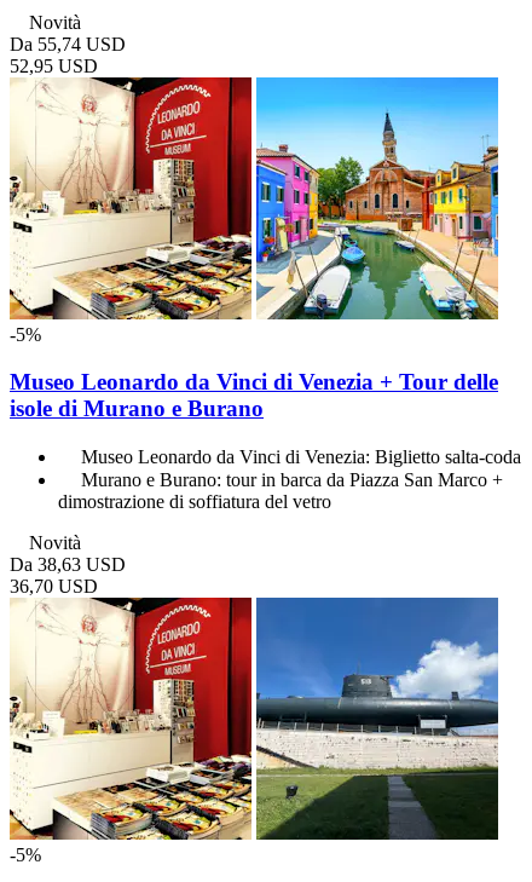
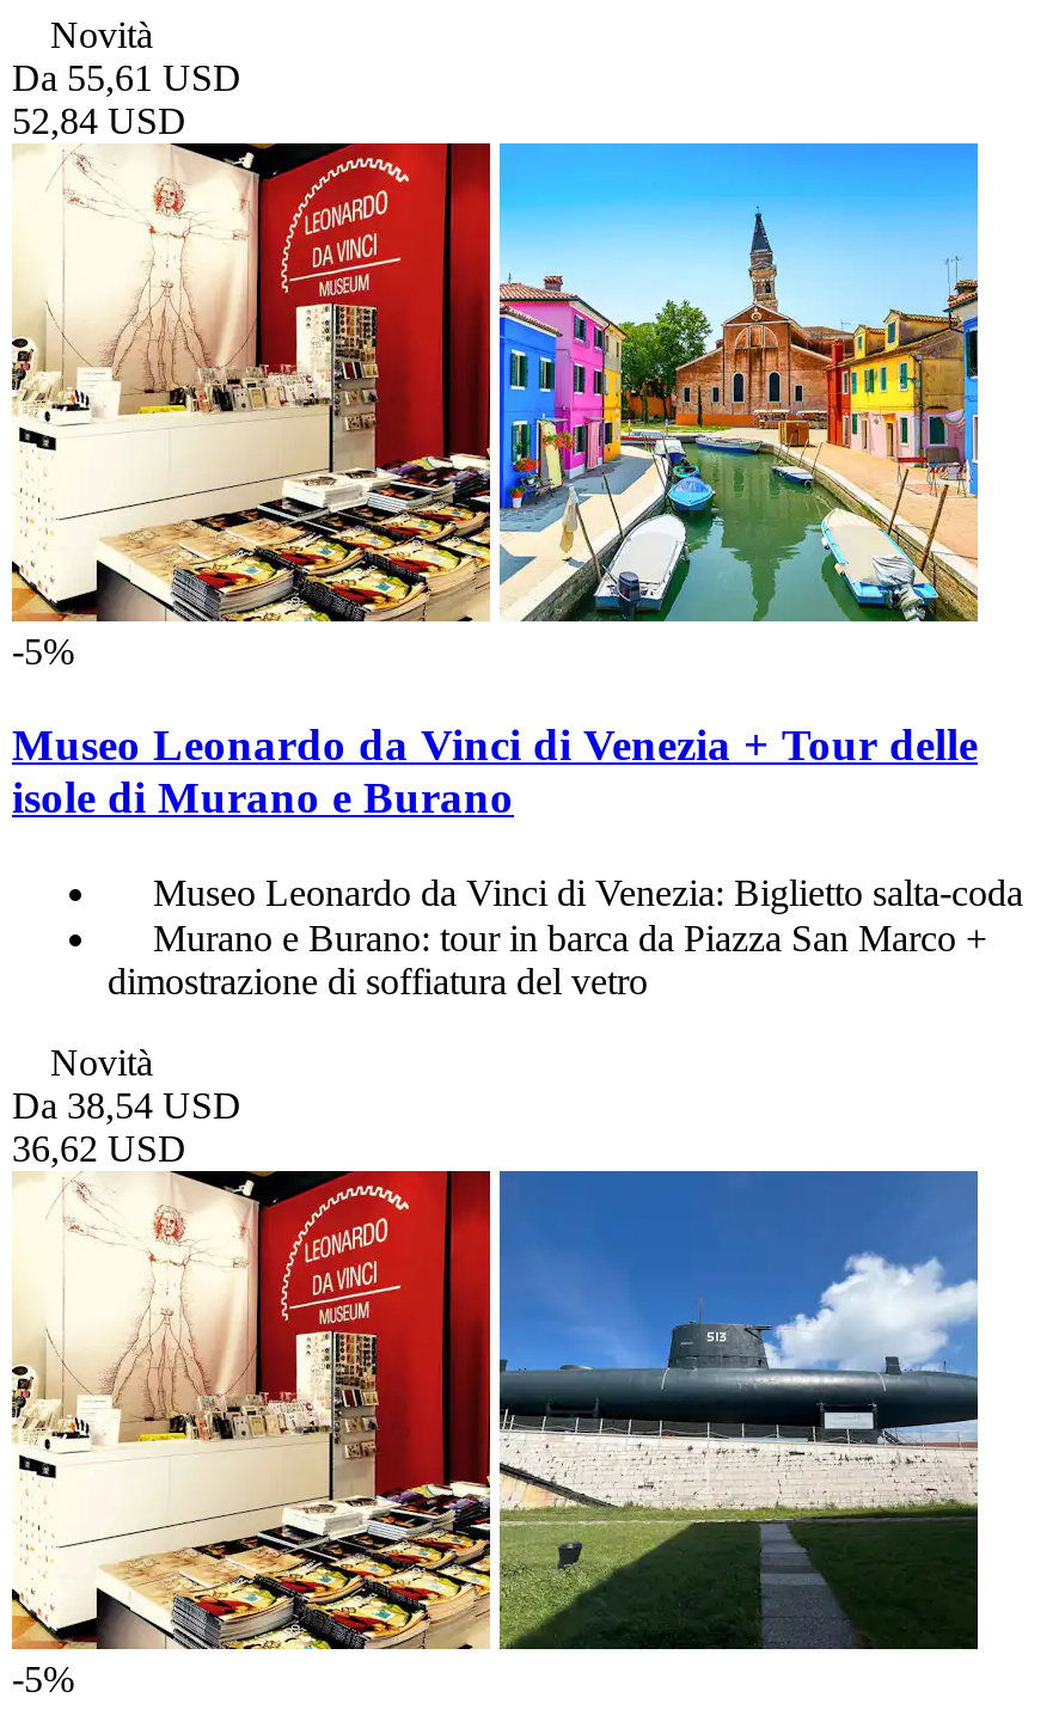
[10,34,126,55] Da 55,74 USD -> [12,58,241,99] Da 55,61 USD
[10,56,98,77] 52,95 USD -> [12,101,186,142] 52,84 USD
[10,554,126,574] Da 38,63 USD -> [12,1085,241,1125] Da 38,54 USD
[10,576,98,596] 36,70 USD -> [12,1128,186,1168] 36,62 USD

